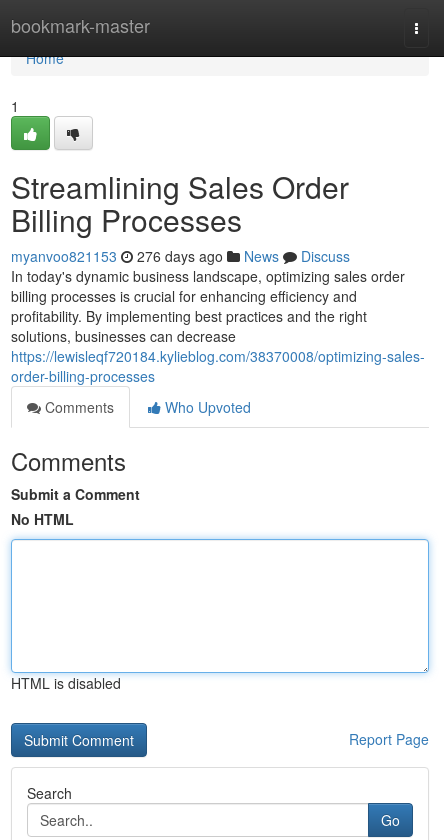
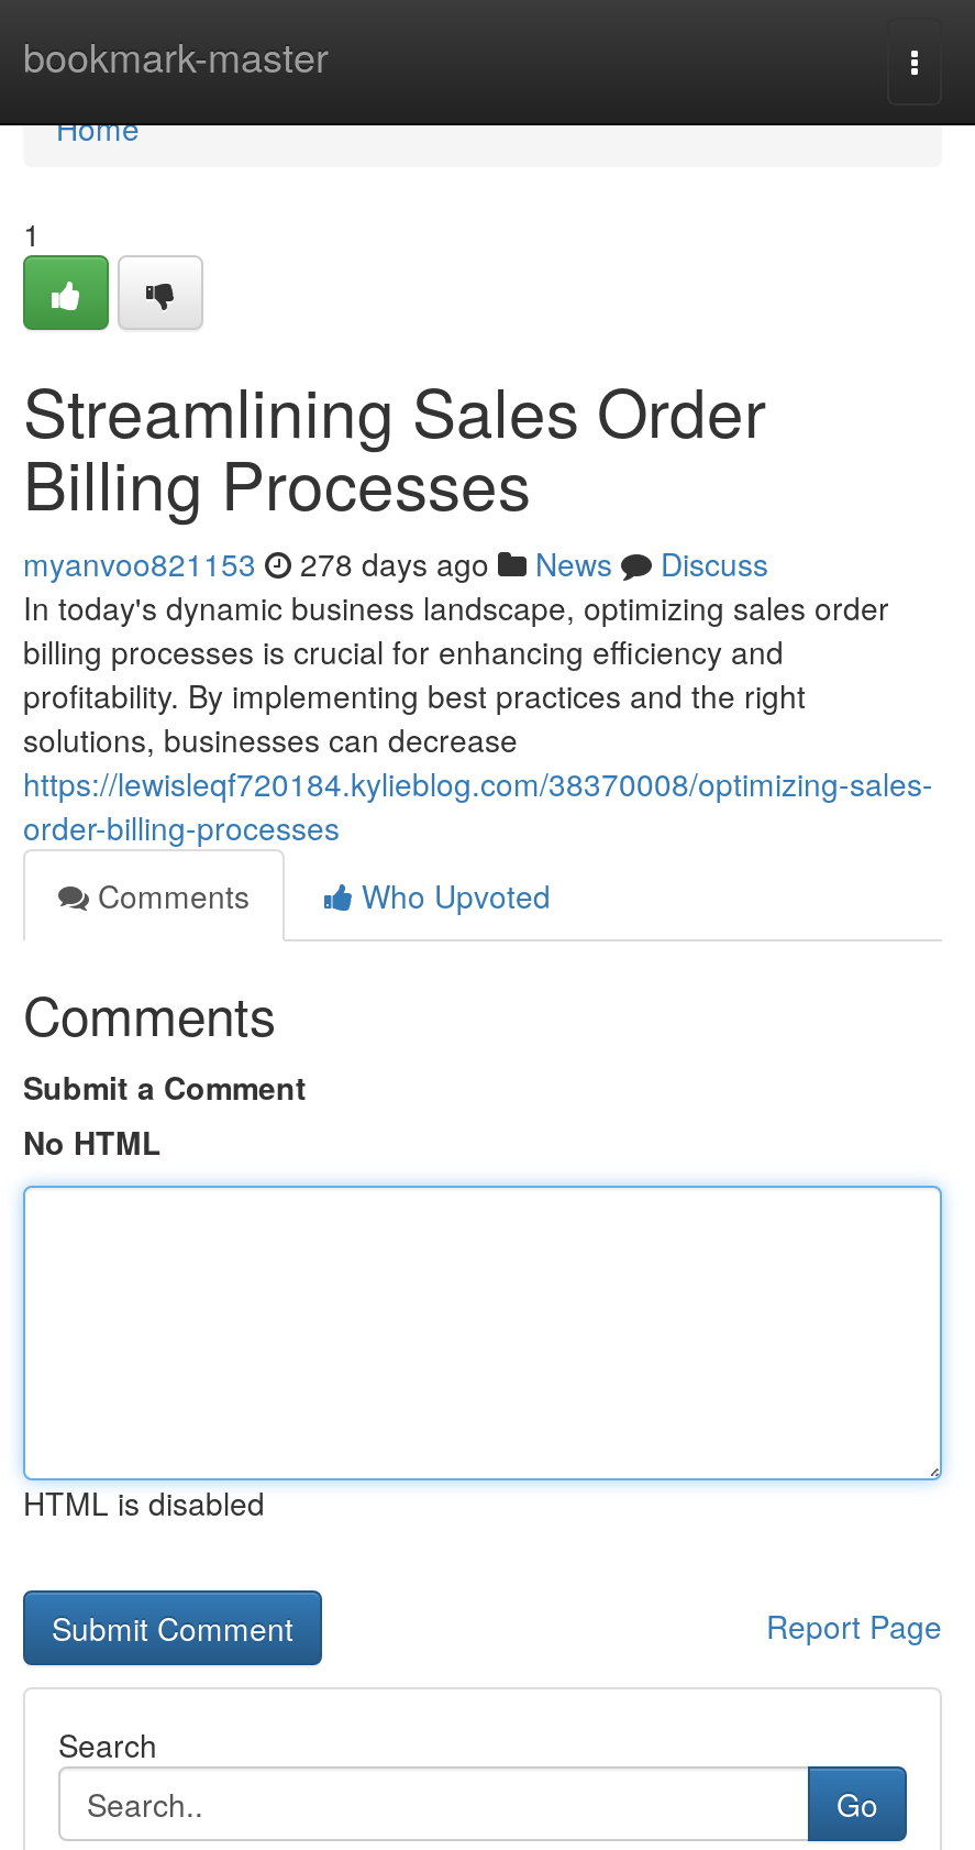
[11,246,350,266] myanvoo821153 276 days ago News Discuss -> [23,541,768,585] myanvoo821153 278 days ago News Discuss

